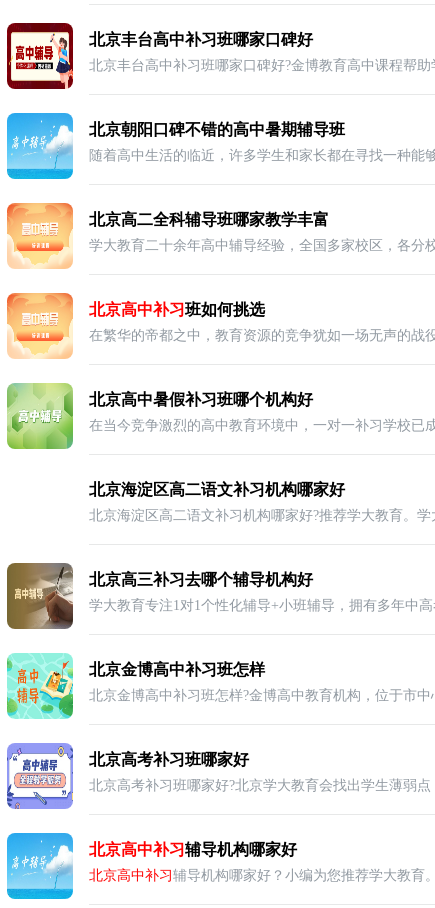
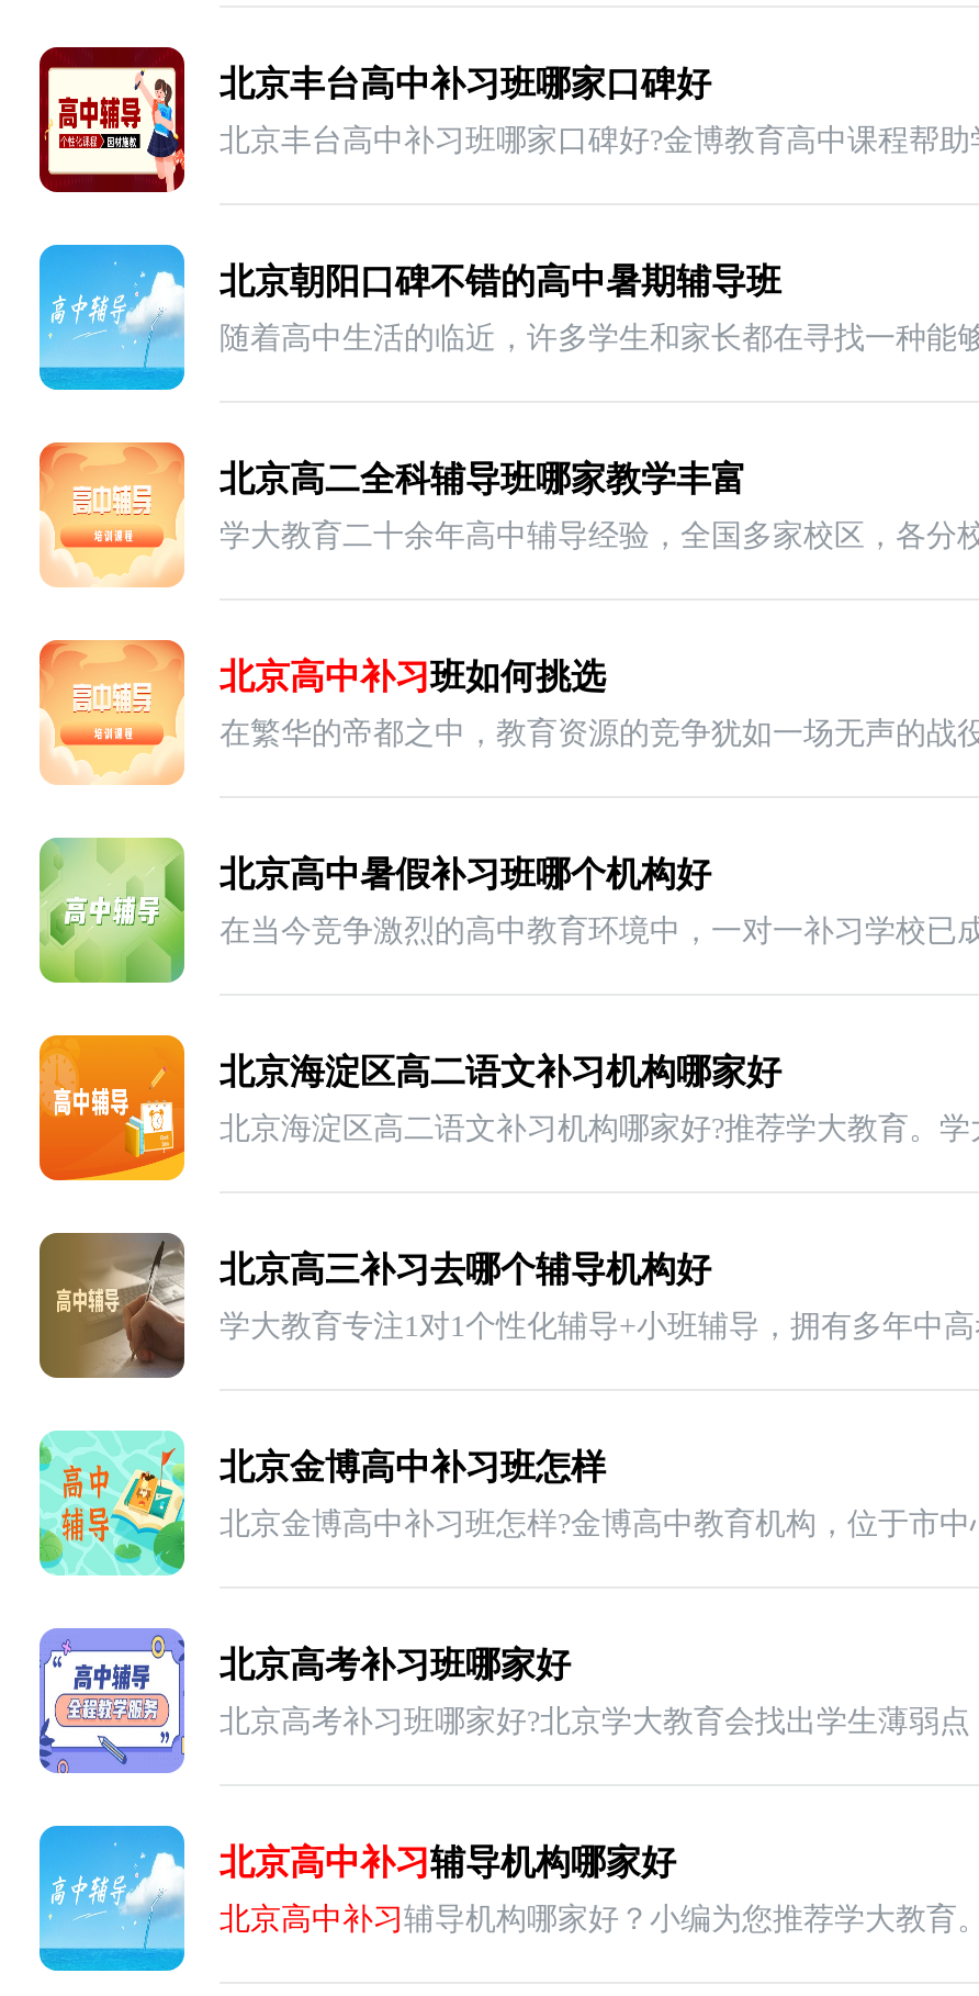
none -> [37,1033,187,1182] [image]

